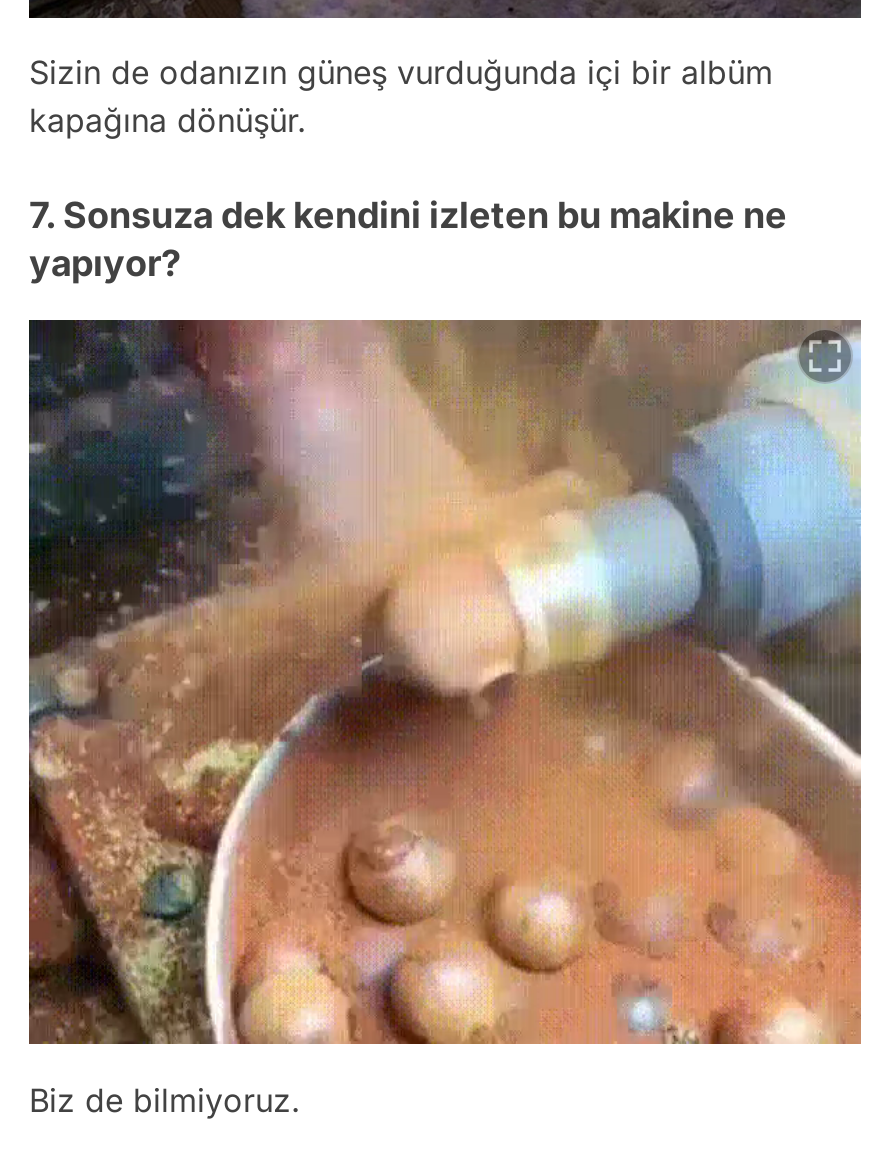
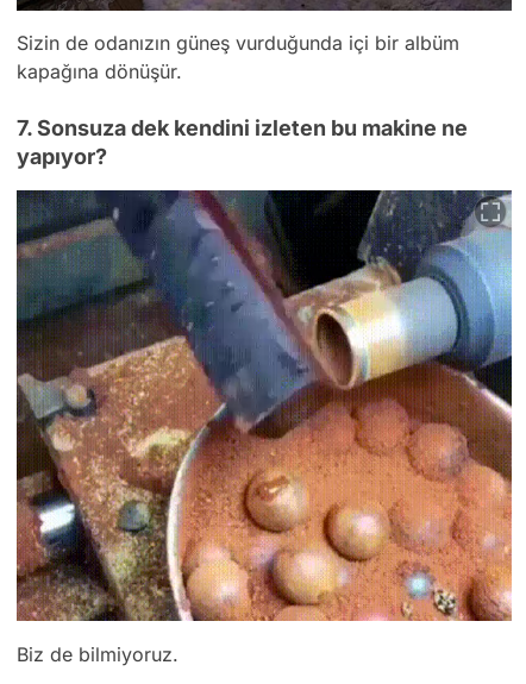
[27,318,863,1046] [image] -> [17,189,513,622] [image]

